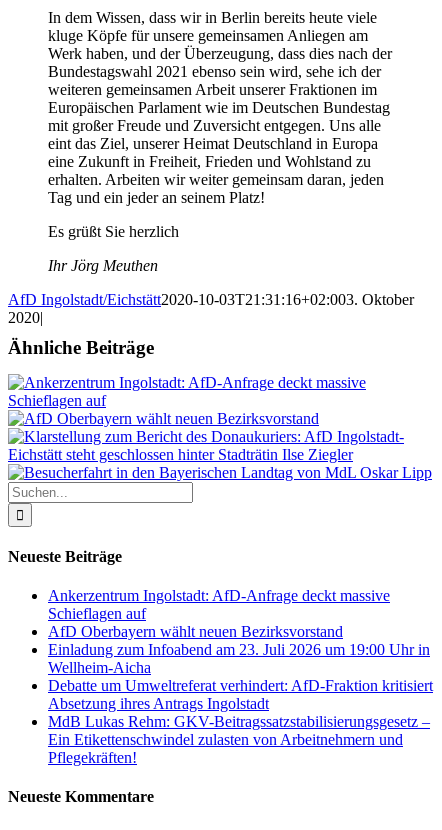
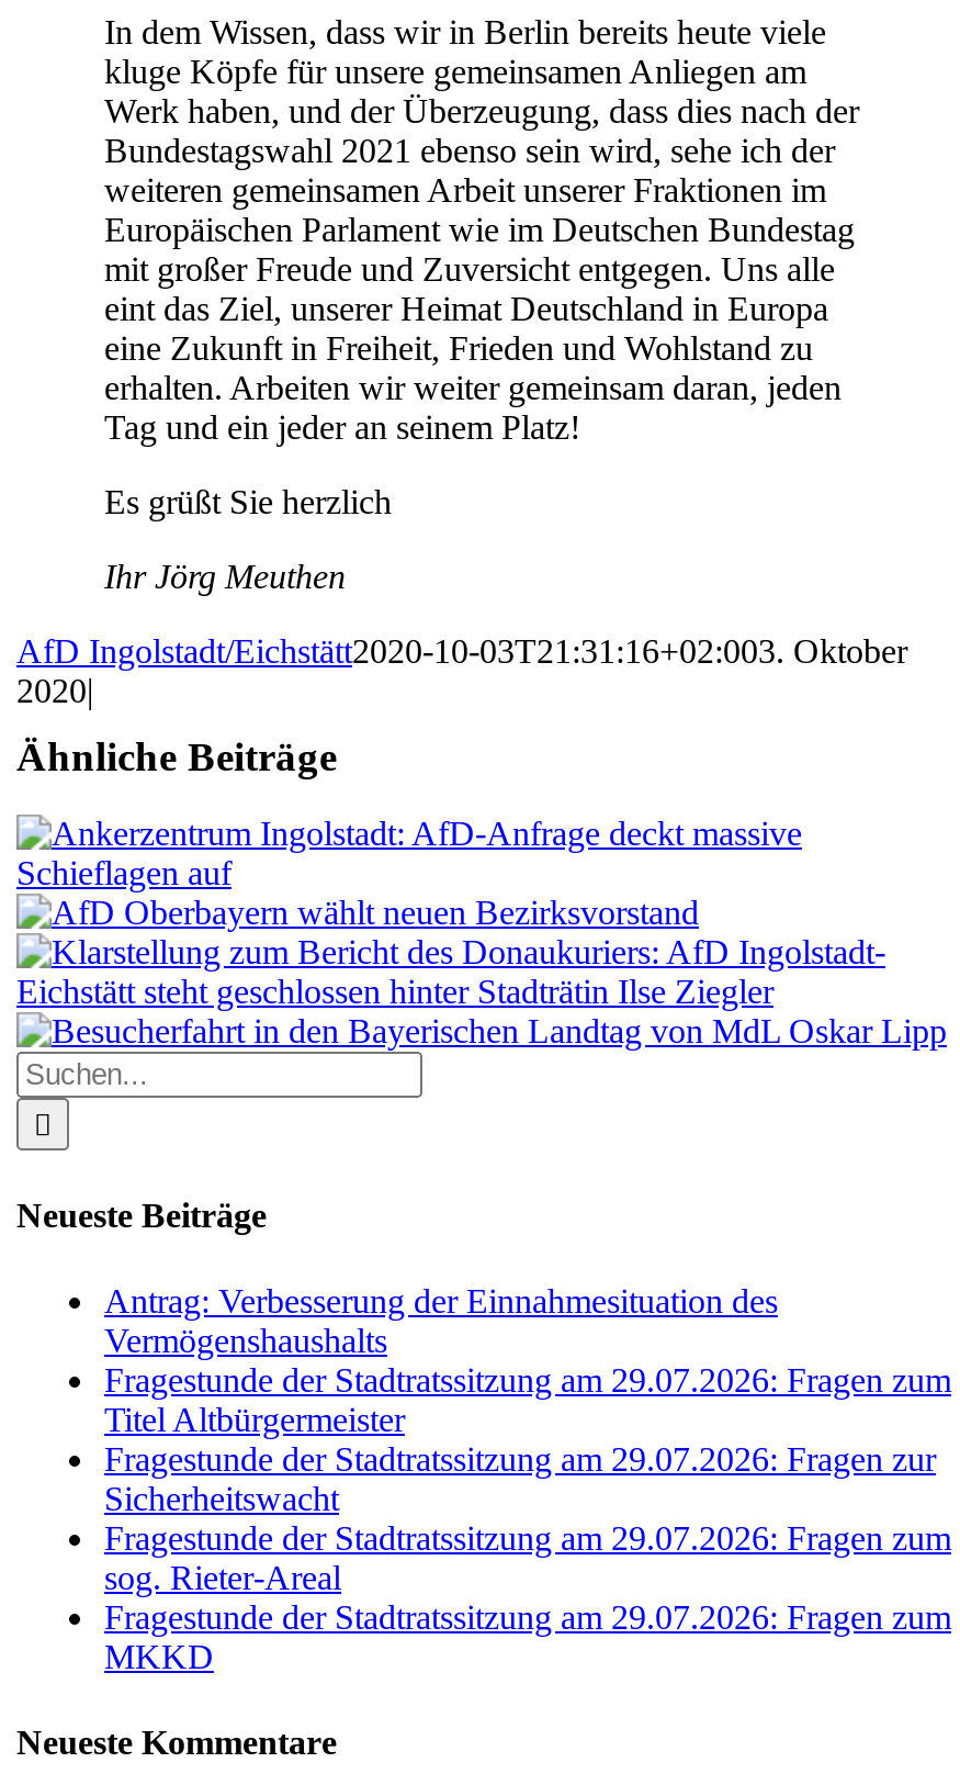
[48,587,433,766] Ankerzentrum Ingolstadt: AfD-Anfrage deckt massive | Schieflagen auf | AfD Oberbayern wählt neuen Bezirksvorstand | Einladung zum Infoabend am 23. Juli 2026 um 19:00 Uhr in | Wellheim-Aicha | Debatte um Umweltreferat verhindert: AfD-Fraktion kritisiert | Absetzung ihres Antrags Ingolstadt | MdB Lukas Rehm: GKV-Beitragssatzstabilisierungsgesetz – | Ein Etikettenschwindel zulasten von Arbeitnehmern und | Pflegekräften! -> [104,1283,951,1676] Antrag: Verbesserung der Einnahmesituation des | Vermögenshaushalts | Fragestunde der Stadtratssitzung am 29.07.2026: Fragen zum | Titel Altbürgermeister | Fragestunde der Stadtratssitzung am 29.07.2026: Fragen zur | Sicherheitswacht | Fragestunde der Stadtratssitzung am 29.07.2026: Fragen zum | sog. Rieter-Areal | Fragestunde der Stadtratssitzung am 29.07.2026: Fragen zum | MKKD

